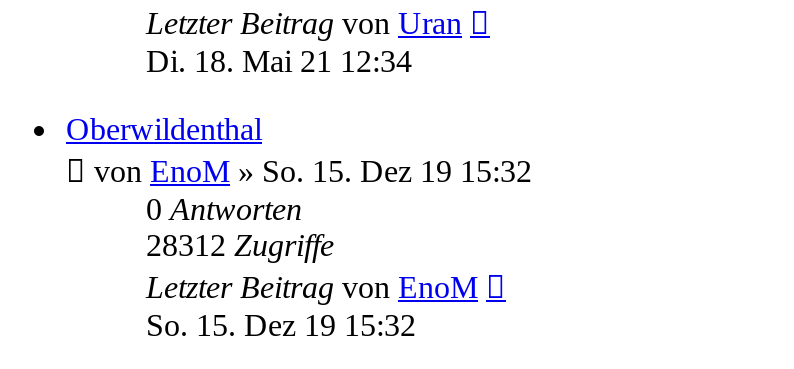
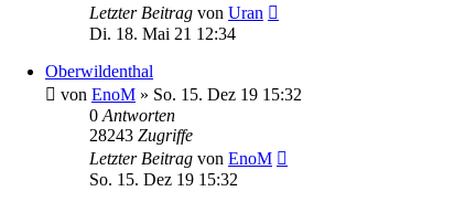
[146,228,334,262] 28312 Zugriffe -> [89,126,193,145] 28243 Zugriffe

